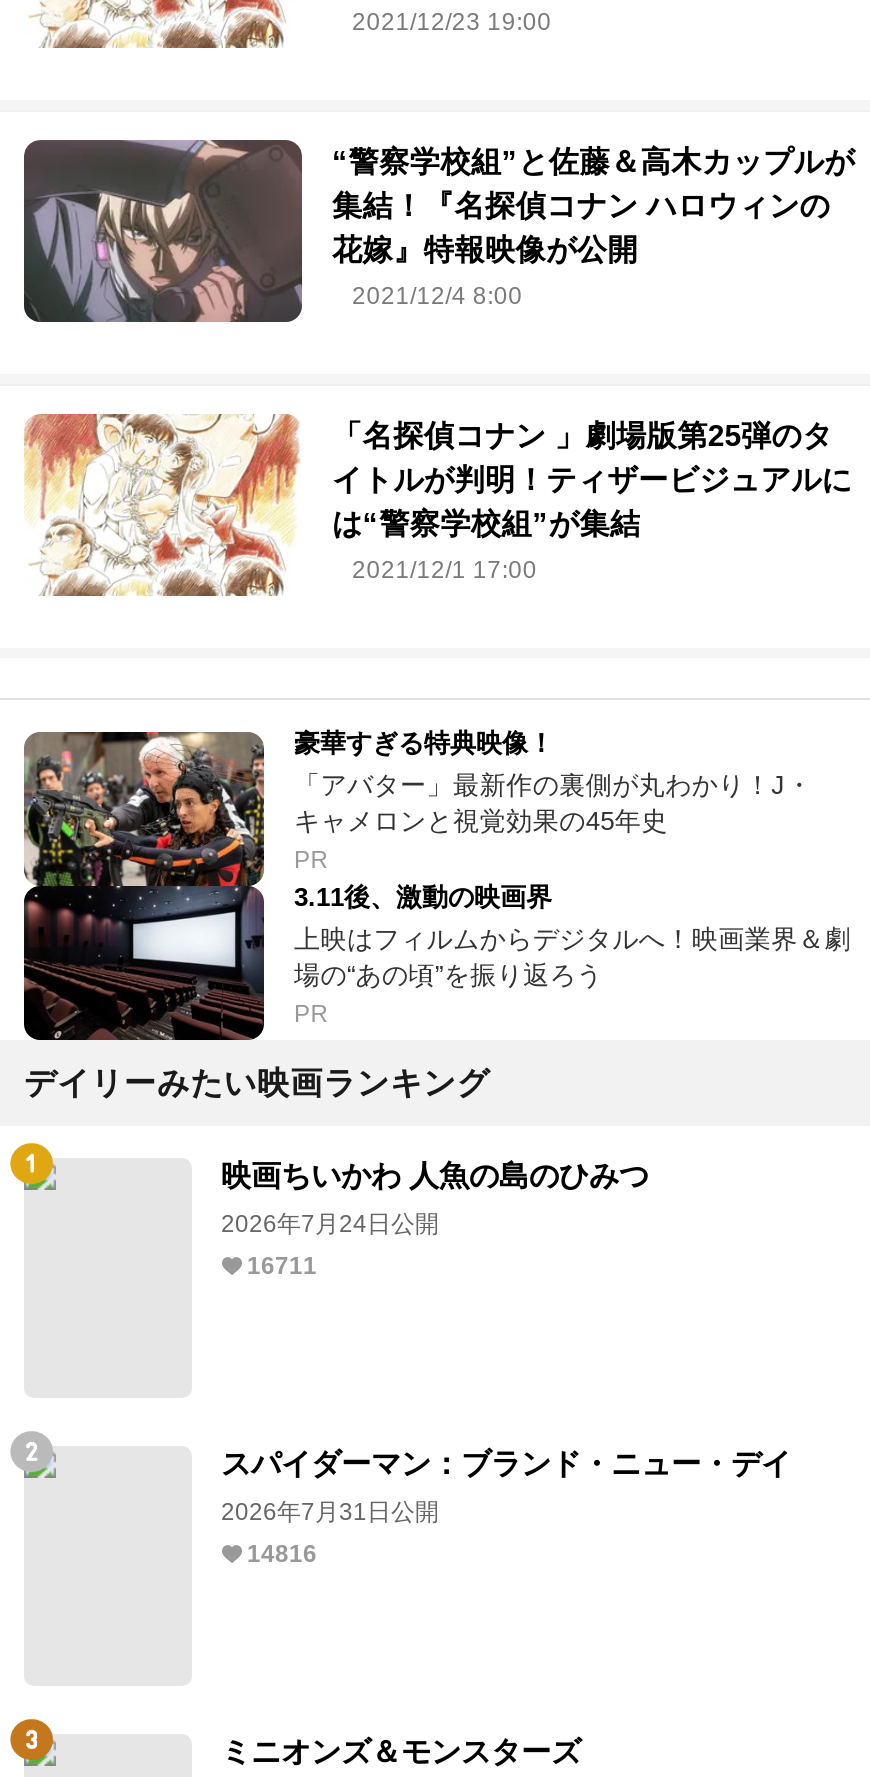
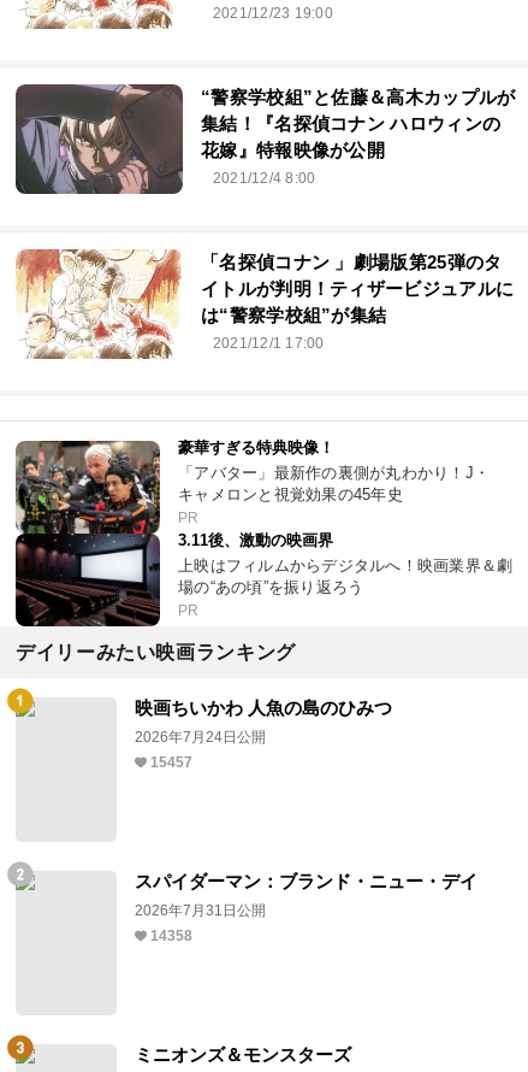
[247,1252,317,1280] 16711 -> [150,754,192,771] 15457
[247,1540,317,1568] 14816 -> [150,927,192,944] 14358

